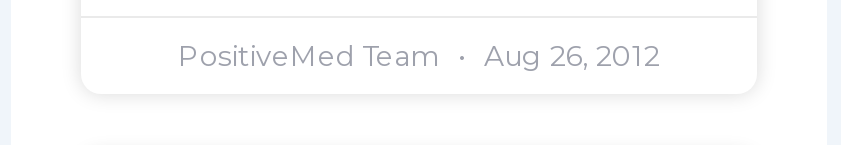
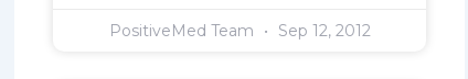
[178,39,660,75] PositiveMed Team Aug 26, 2012 -> [109,20,370,40] PositiveMed Team Sep 12, 2012

